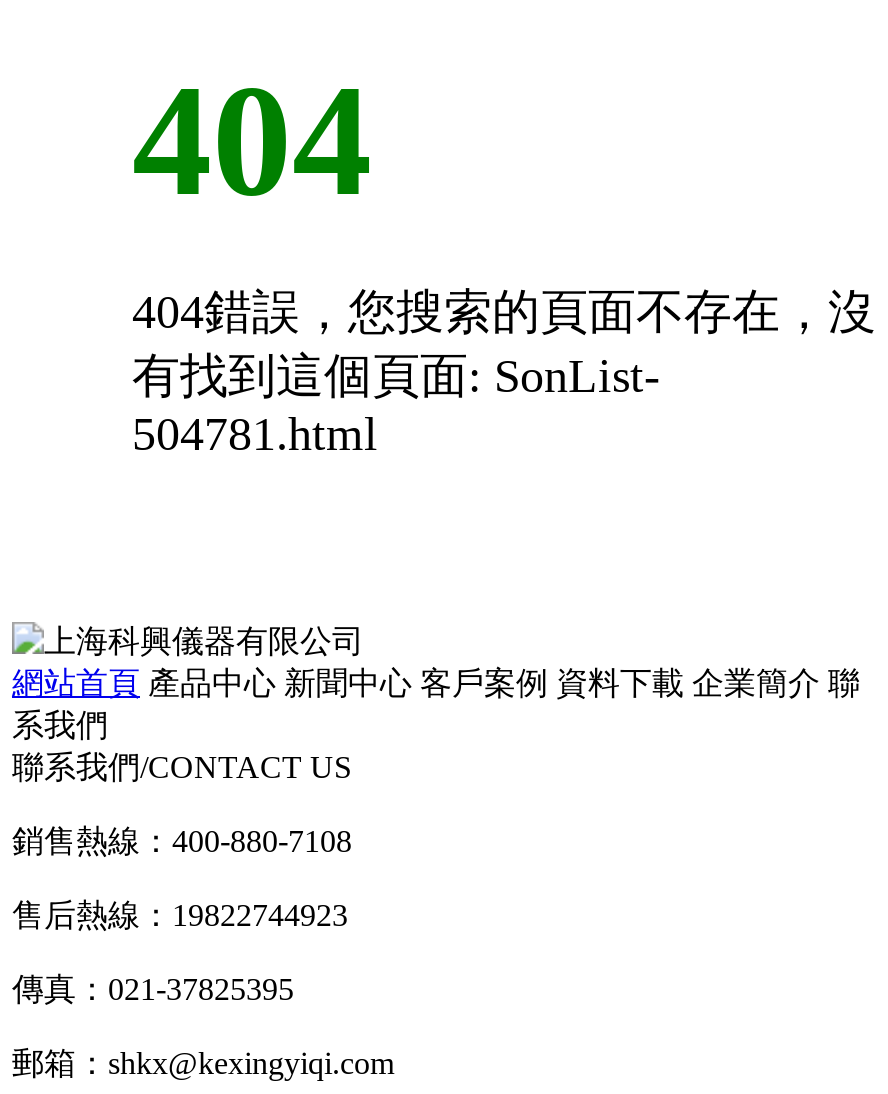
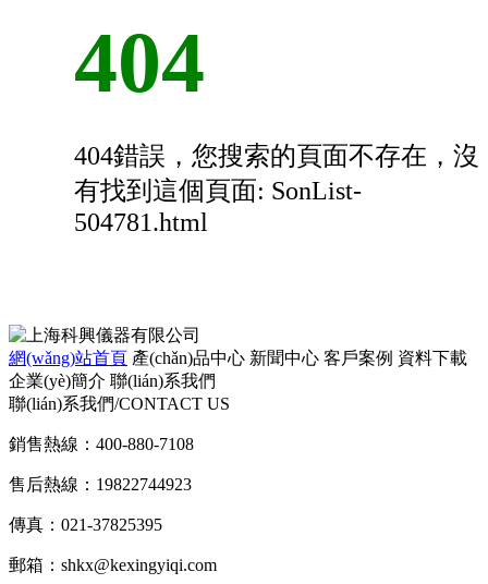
[12,666,860,784] 網站首頁 產品中心 新聞中心 客戶案例 資料下載 企業簡介 聯 | 系我們 | 聯系我們/CONTACT US -> [9,349,467,413] 網(wǎng)站首頁 產(chǎn)品中心 新聞中心 客戶案例 資料下載 | 企業(yè)簡介 聯(lián)系我們 | 聯(lián)系我們/CONTACT US

